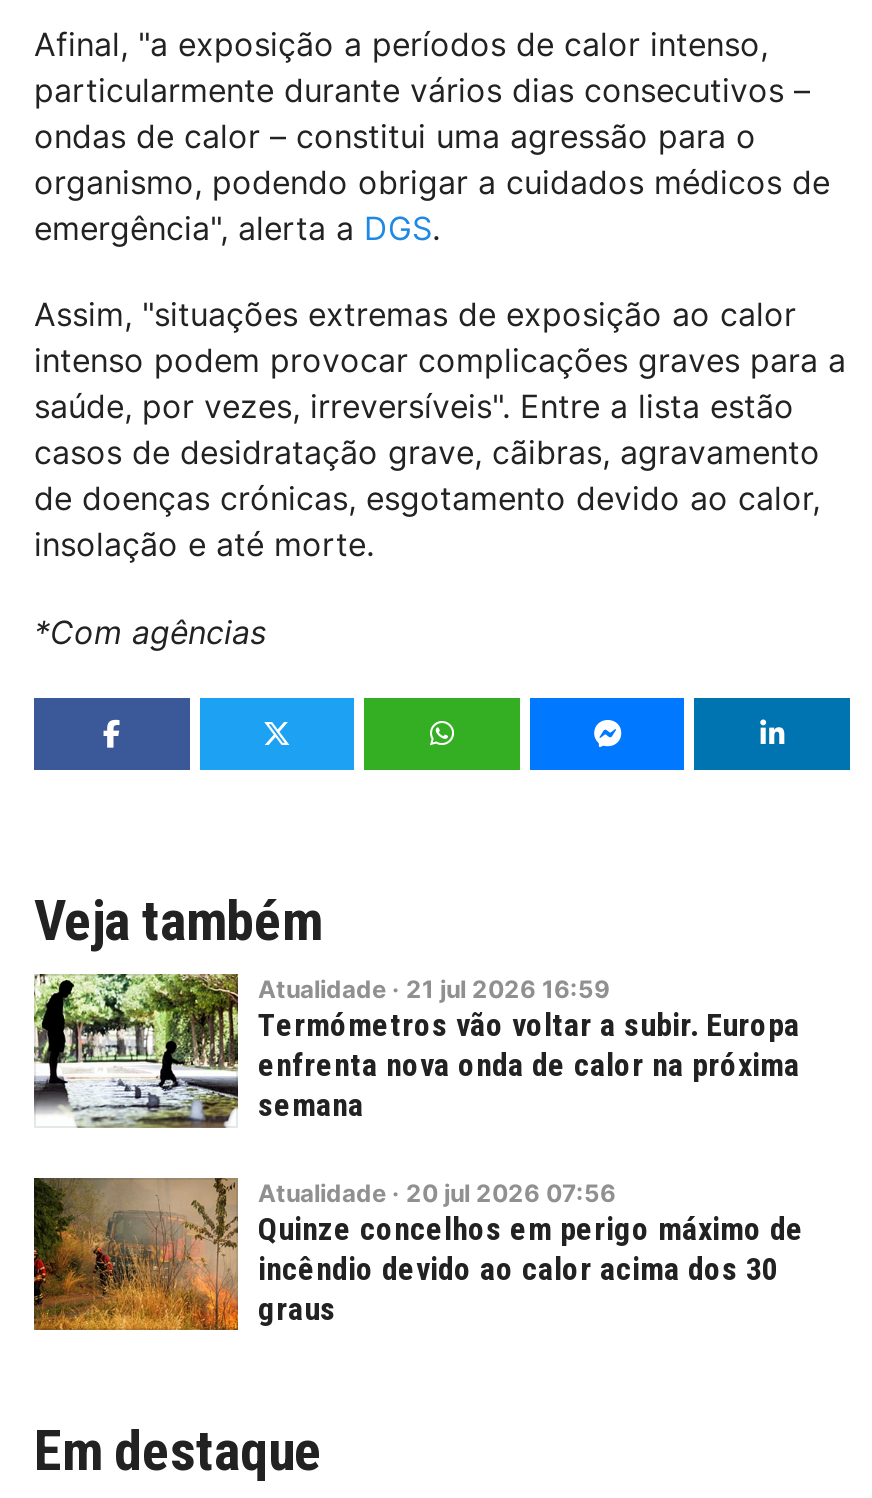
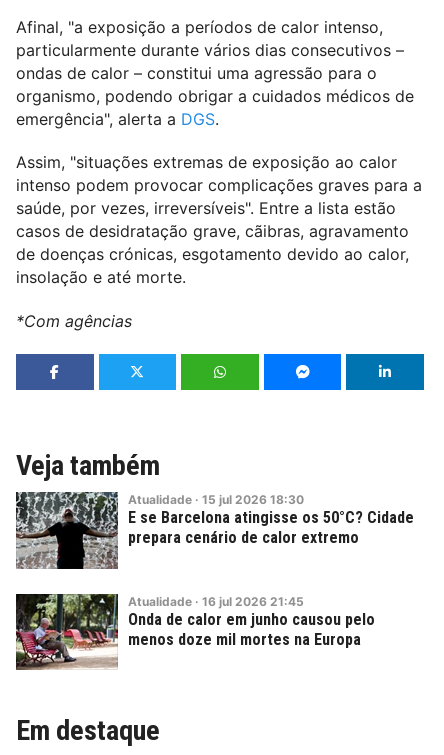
[34,972,800,1130] [image] | Atualidade · 21 jul 2026 16:59 | Termómetros vão voltar a subir. Europa | enfrenta nova onda de calor na próxima | semana -> [15,491,414,570] [image] | Atualidade · 15 jul 2026 18:30 | E se Barcelona atingisse os 50°C? Cidade | prepara cenário de calor extremo
[32,1176,804,1332] [image] | Atualidade · 20 jul 2026 07:56 | Quinze concelhos em perigo máximo de | incêndio devido ao calor acima dos 30 | graus -> [16,593,375,670] [image] | Atualidade · 16 jul 2026 21:45 | Onda de calor em junho causou pelo | menos doze mil mortes na Europa

